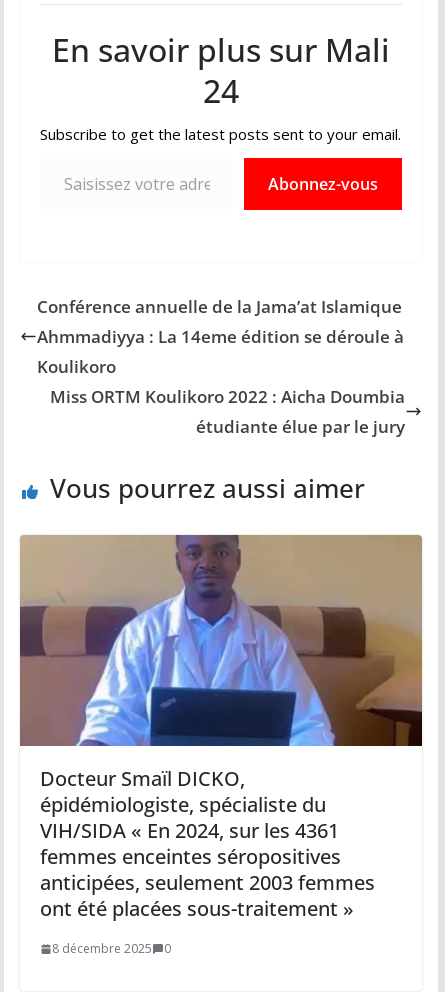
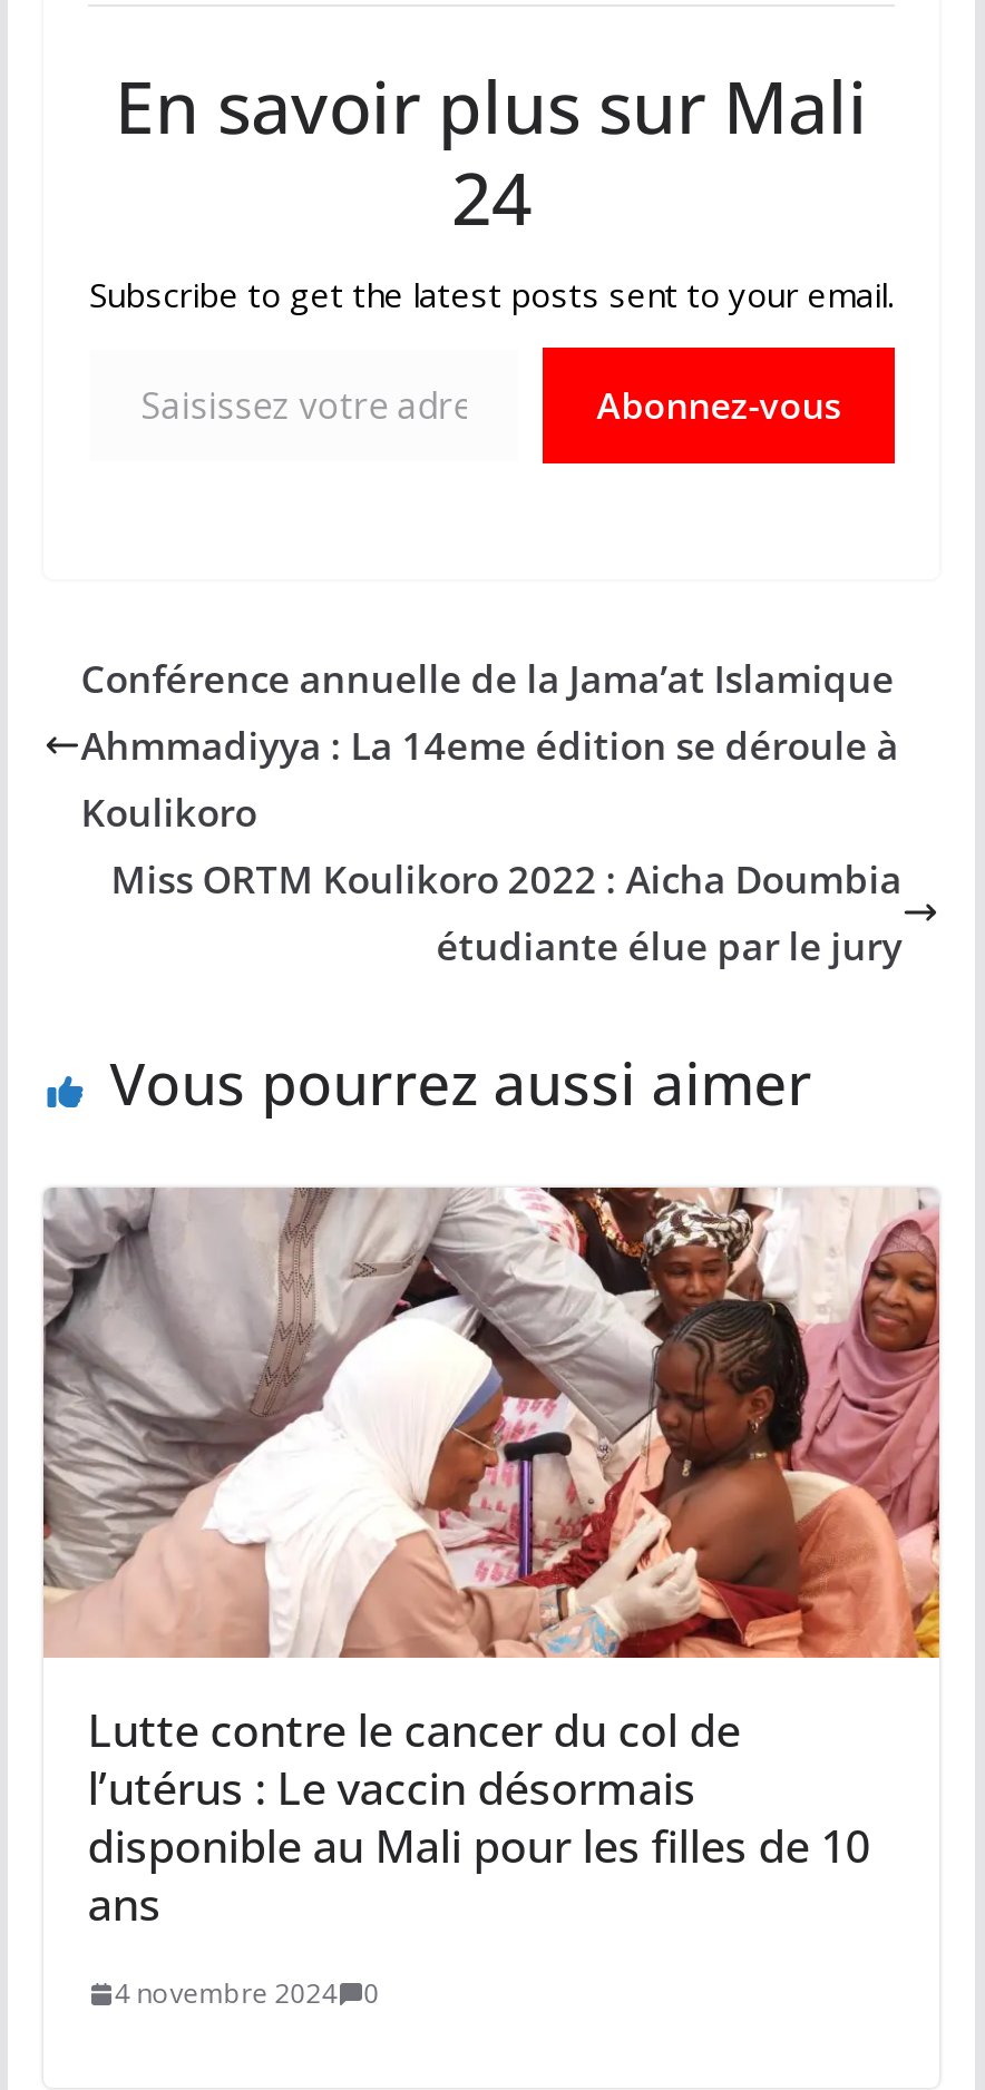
[20,534,423,922] [image] | Docteur Smaïl DICKO, | épidémiologiste, spécialiste du | VIH/SIDA « En 2024, sur les 4361 | femmes enceintes séropositives | anticipées, seulement 2003 femmes | ont été placées sous-traitement » -> [43,1188,942,1935] [image] | Lutte contre le cancer du col de | l’utérus : Le vaccin désormais | disponible au Mali pour les filles de 10 | ans
[52,940,171,957] 8 décembre 2025 0 -> [114,1975,379,2013] 4 novembre 2024 0

